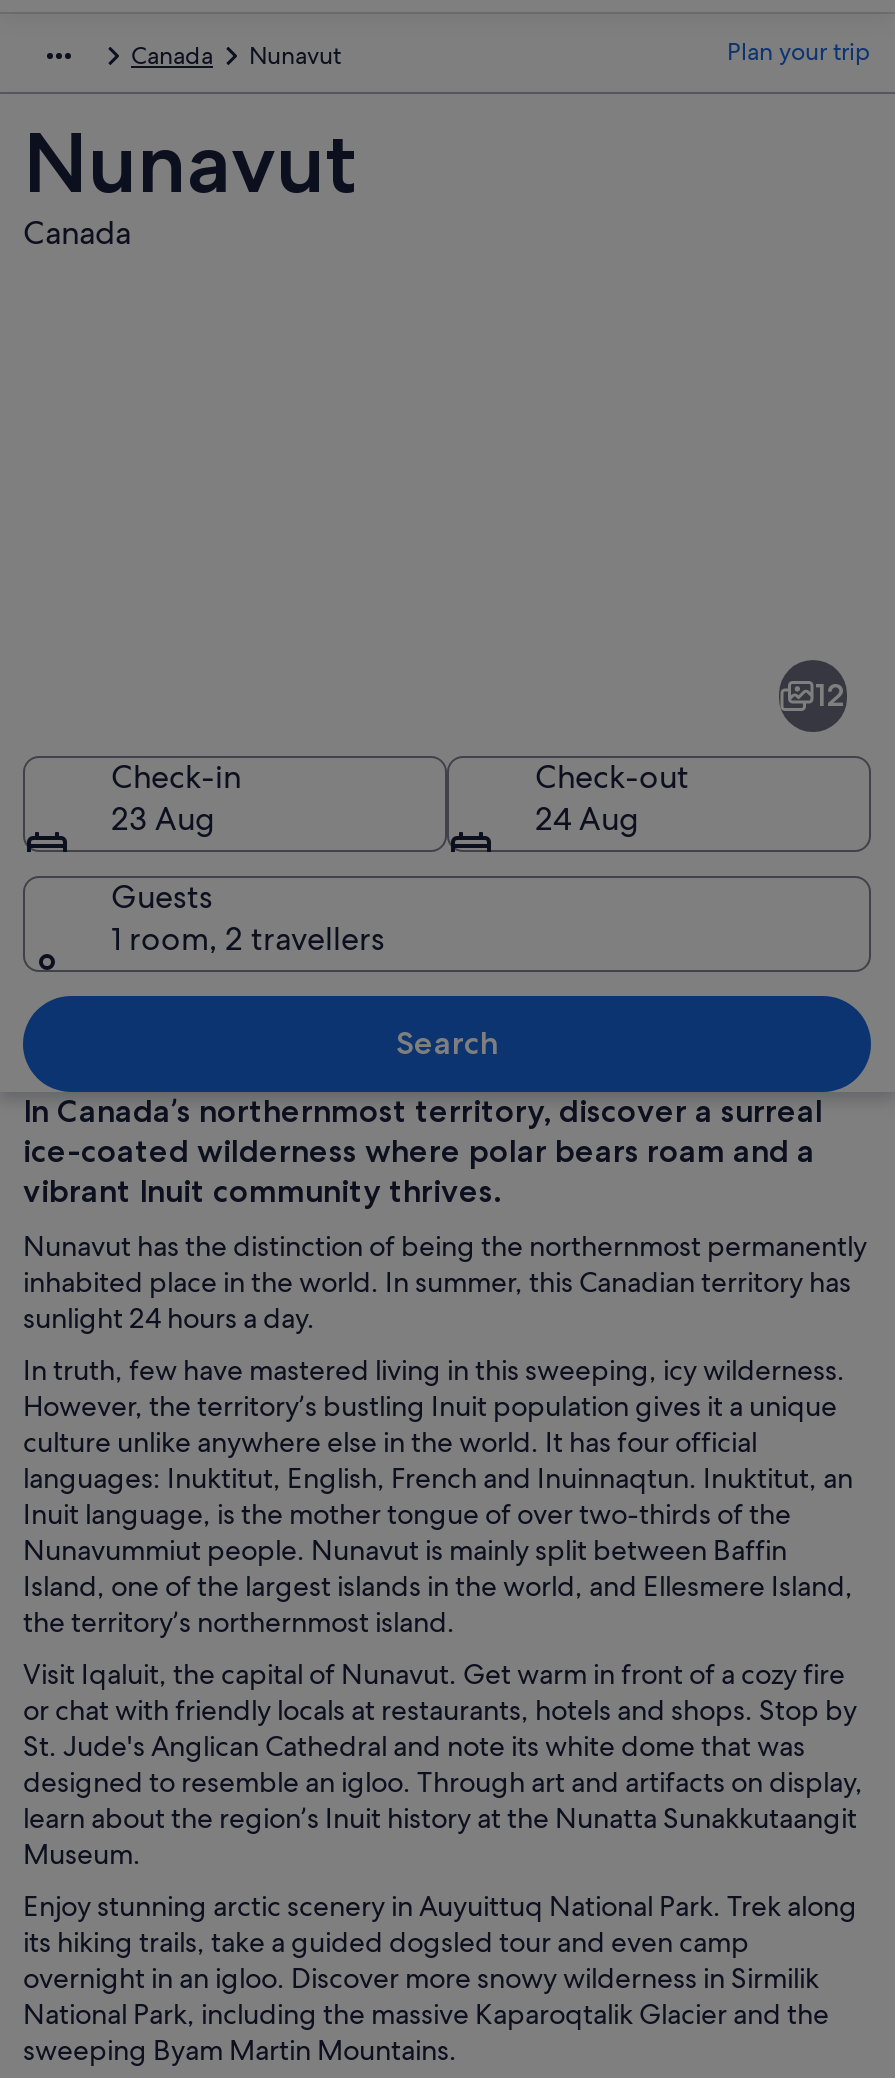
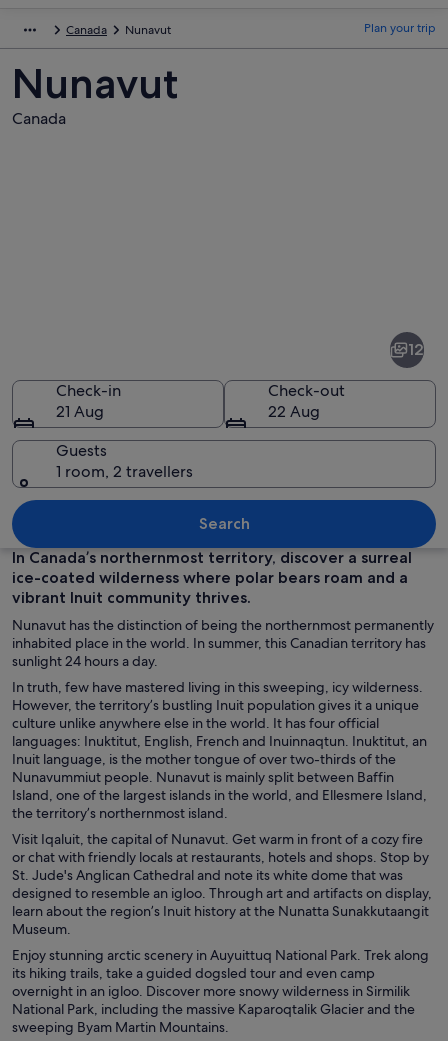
[111,797,215,839] 23 Aug -> [56,400,104,421] 21 Aug
[535,797,639,839] 24 Aug -> [268,400,320,421] 22 Aug

